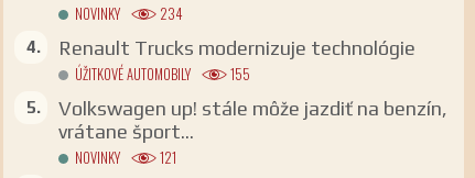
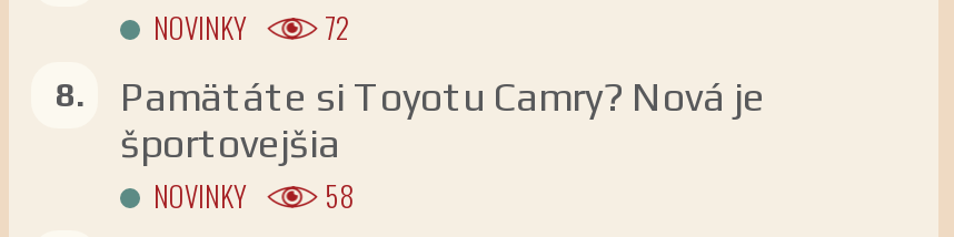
[58,4,447,143] 234 | Renault Trucks modernizuje technológie | ÚŽITKOVÉ AUTOMOBILY | 155 | Volkswagen up! stále môže jazdiť na benzín, | vrátane šport... -> [120,8,765,167] 72 | Pamätáte si Toyotu Camry? Nová je | športovejšia
[75,148,176,169] NOVINKY 121 -> [153,176,356,218] NOVINKY 58

